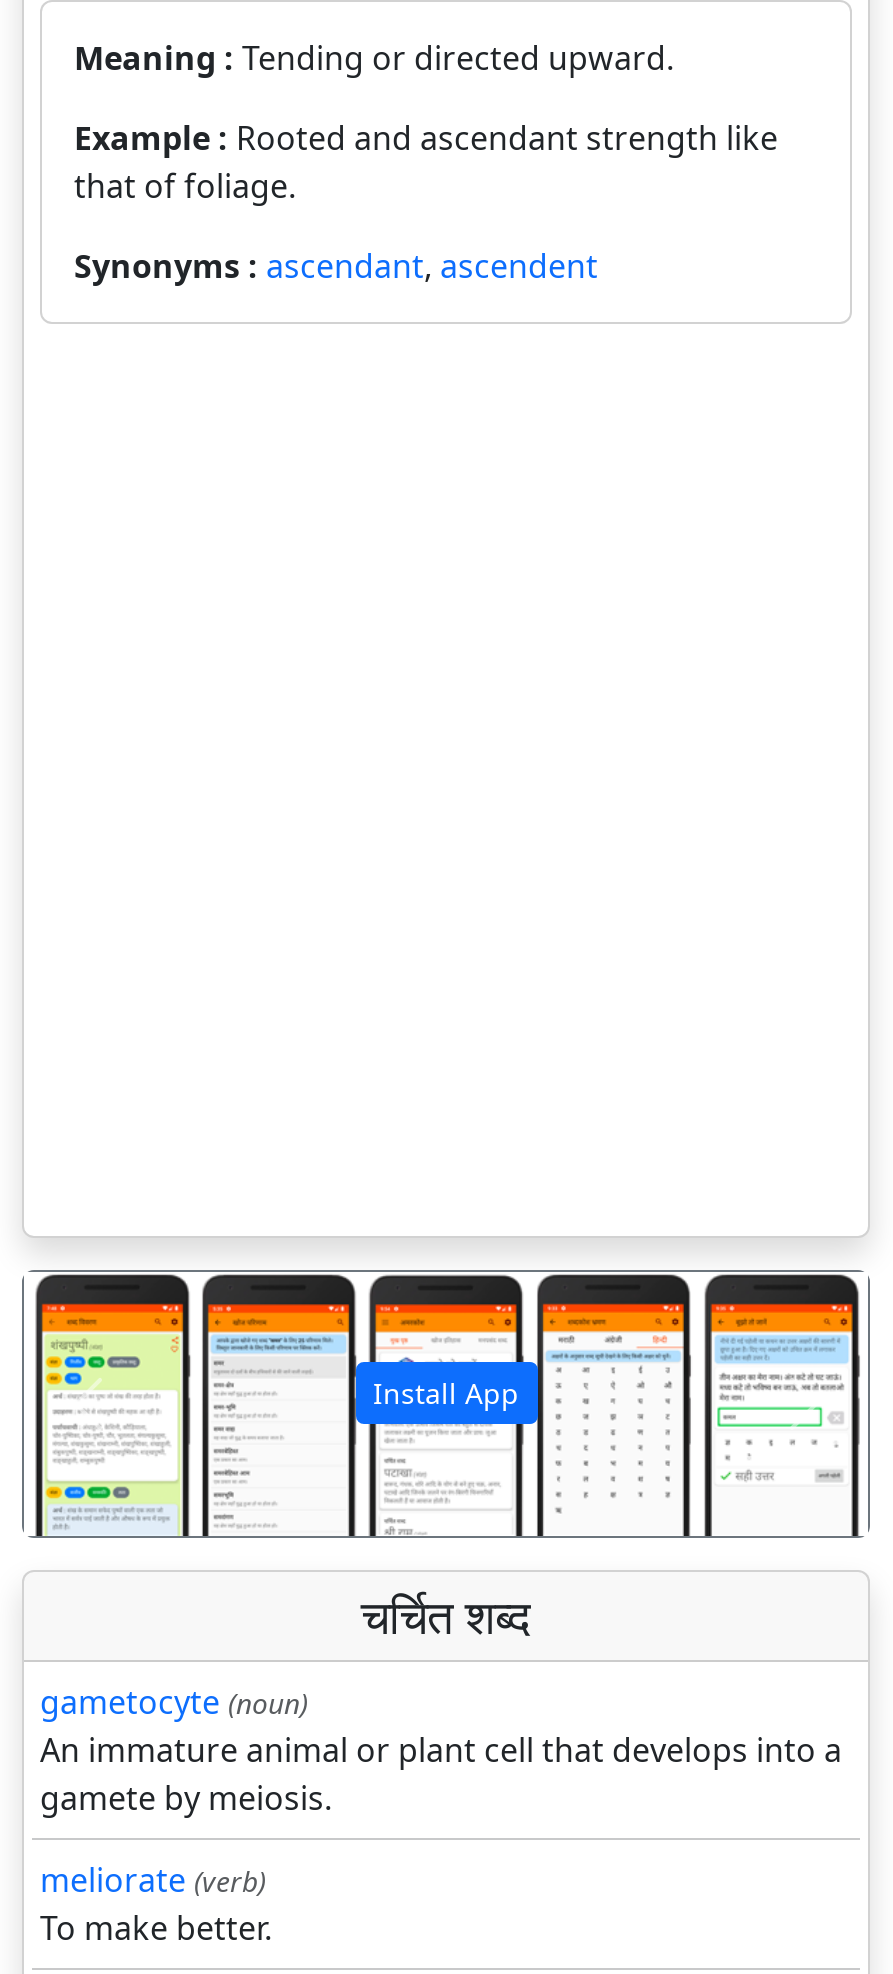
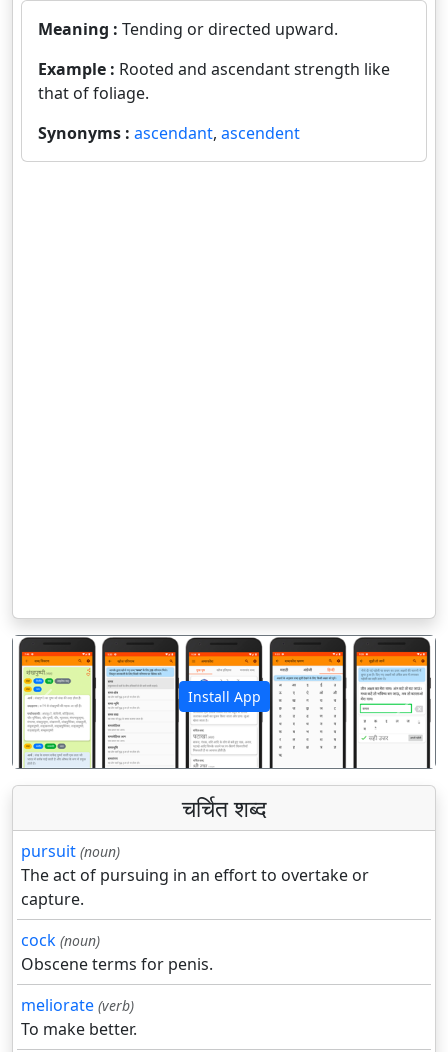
[40,1680,842,1820] gametocyte (noun) | An immature animal or plant cell that develops into a | gamete by meiosis. -> [21,840,369,975] pursuit (noun) | The act of pursuing in an effort to overtake or | capture. | cock (noun) | Obscene terms for penis.

